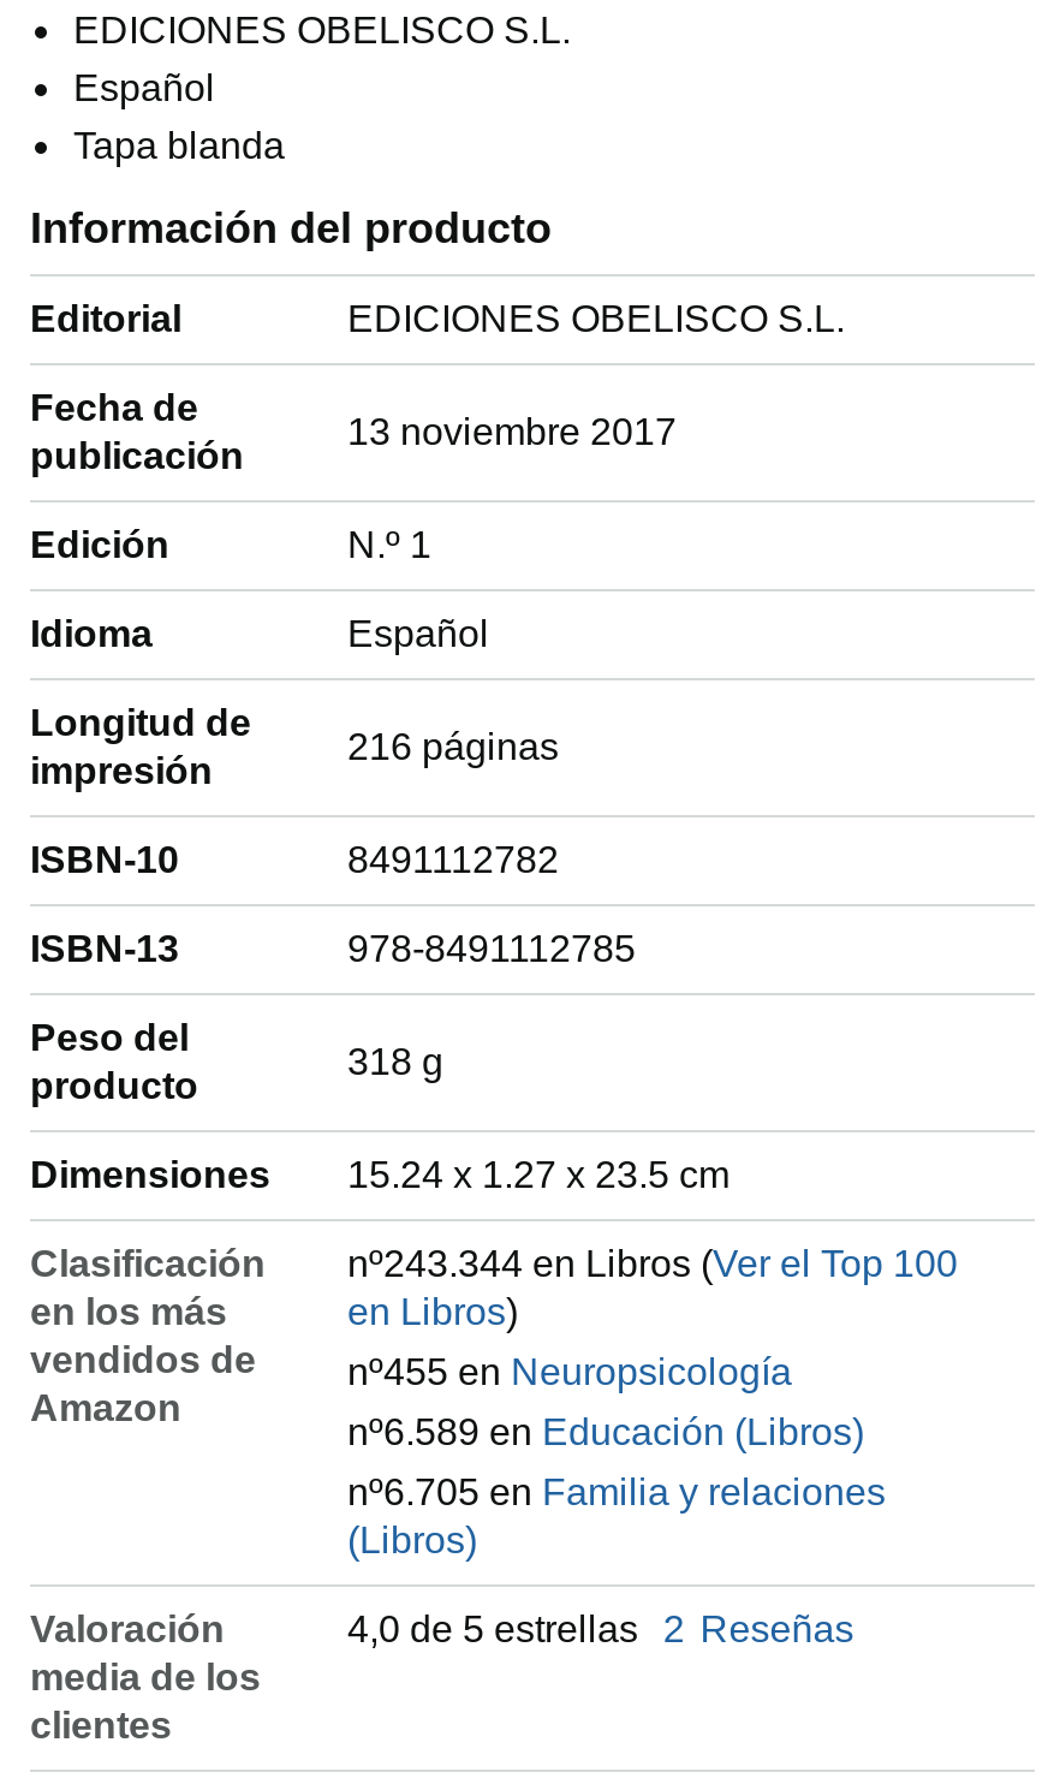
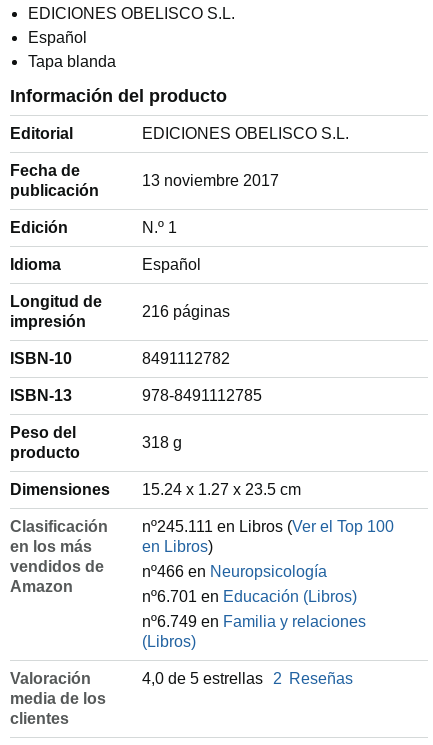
[347,1244,958,1285] nº243.344 en Libros (Ver el Top 100 -> [142,518,394,535] nº245.111 en Libros (Ver el Top 100
[347,1352,792,1393] nº455 en Neuropsicología -> [142,563,327,580] nº466 en Neuropsicología
[347,1413,864,1453] nº6.589 en Educación (Libros) -> [142,588,357,605] nº6.701 en Educación (Libros)
[347,1473,886,1514] nº6.705 en Familia y relaciones -> [142,613,366,630] nº6.749 en Familia y relaciones

